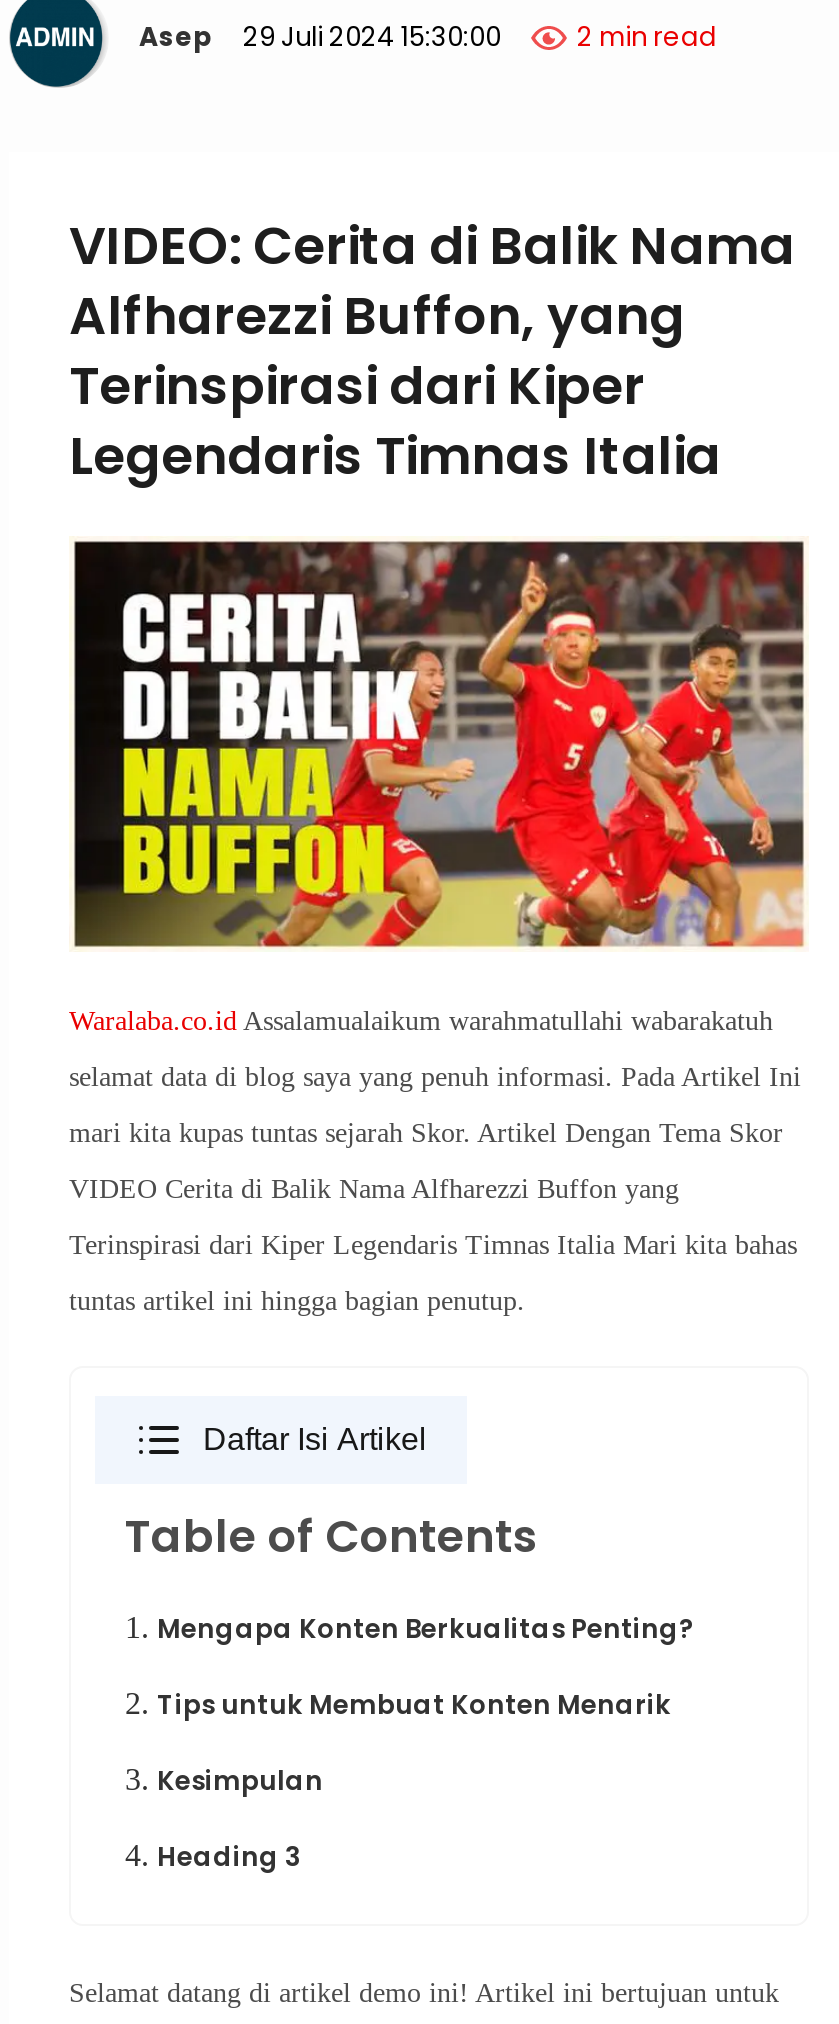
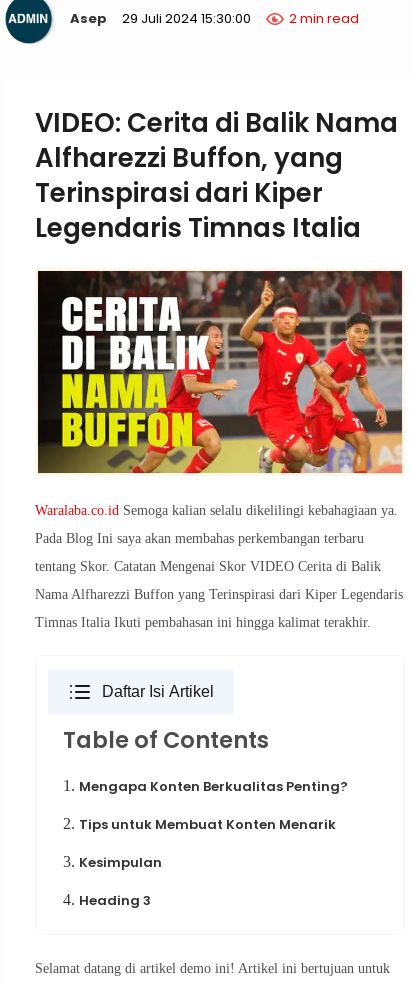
[69,1007,801,1317] Waralaba.co.id Assalamualaikum warahmatullahi wabarakatuh | selamat data di blog saya yang penuh informasi. Pada Artikel Ini | mari kita kupas tuntas sejarah Skor. Artikel Dengan Tema Skor | VIDEO Cerita di Balik Nama Alfharezzi Buffon yang | Terinspirasi dari Kiper Legendaris Timnas Italia Mari kita bahas | tuntas artikel ini hingga bagian penutup. -> [35,503,403,630] Waralaba.co.id Semoga kalian selalu dikelilingi kebahagiaan ya. | Pada Blog Ini saya akan membahas perkembangan terbaru | tentang Skor. Catatan Mengenai Skor VIDEO Cerita di Balik | Nama Alfharezzi Buffon yang Terinspirasi dari Kiper Legendaris | Timnas Italia Ikuti pembahasan ini hingga kalimat terakhir.

